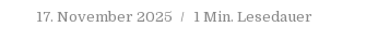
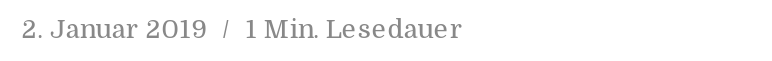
[36,9,312,25] 17. November 2025 1 Min. Lesedauer -> [22,14,464,44] 2. Januar 2019 1 Min. Lesedauer

